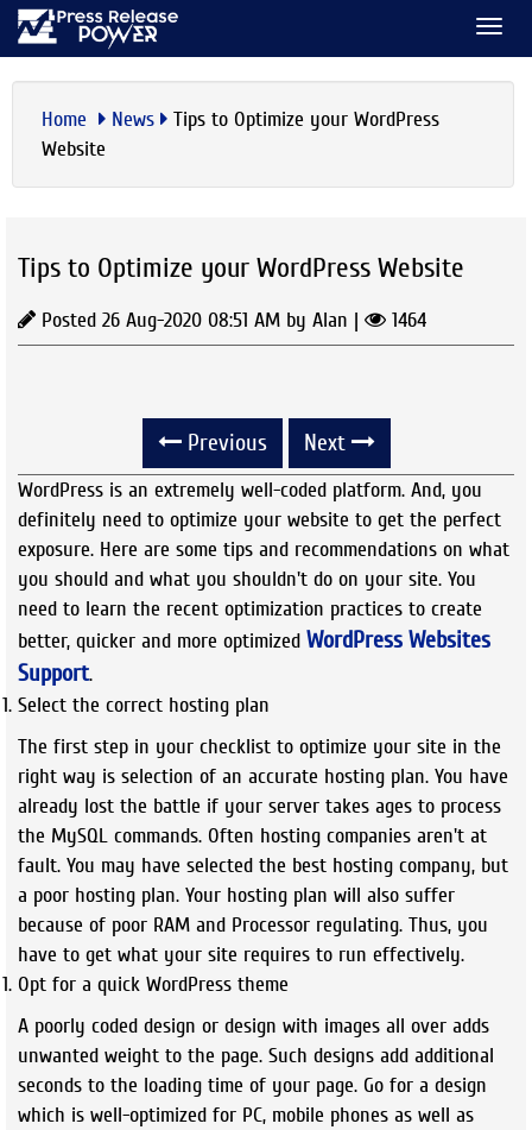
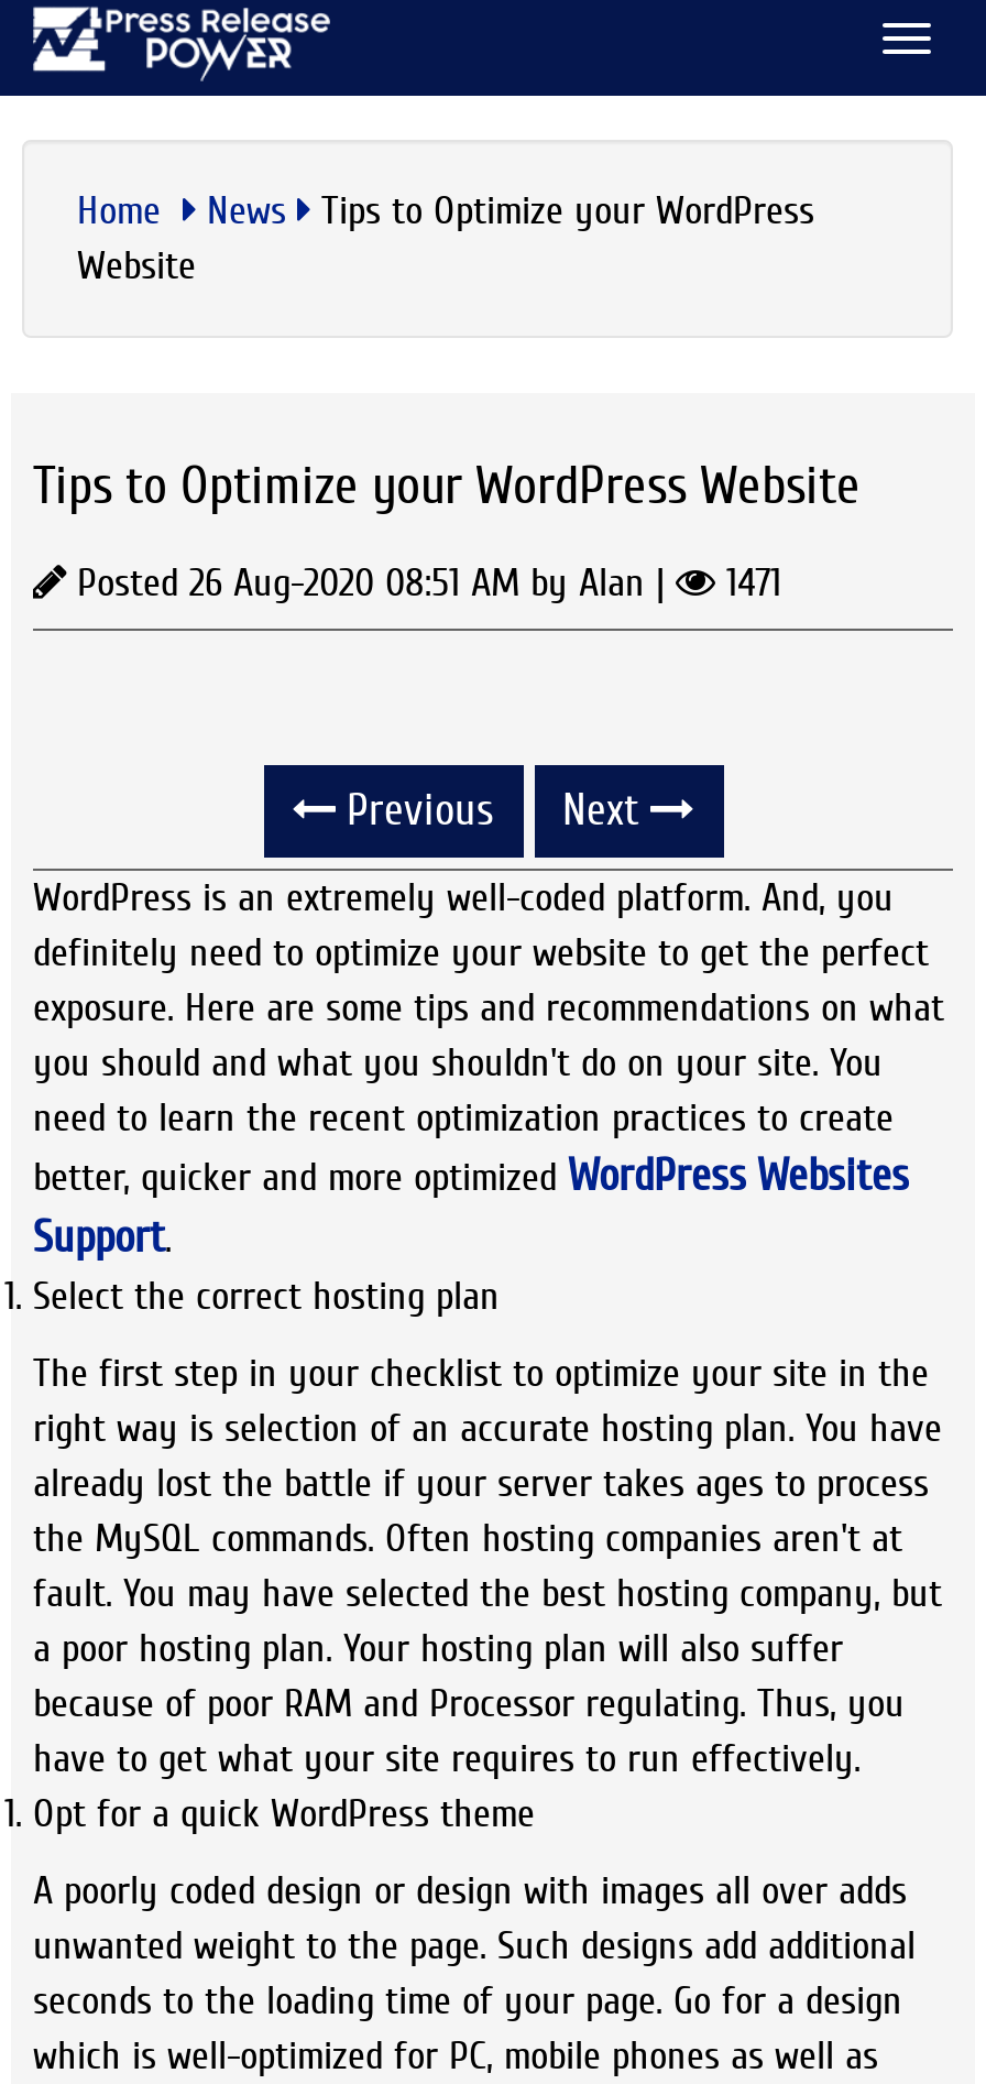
[386,308,426,333] 1464 -> [715,560,781,607] 1471

